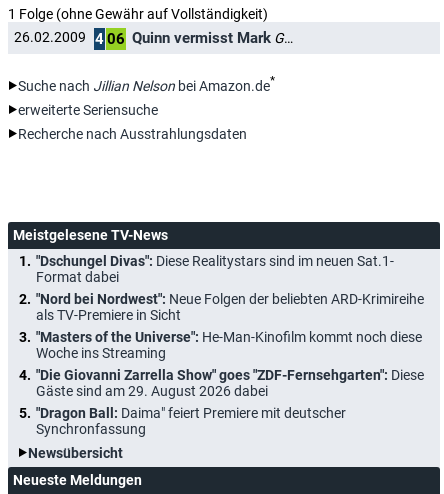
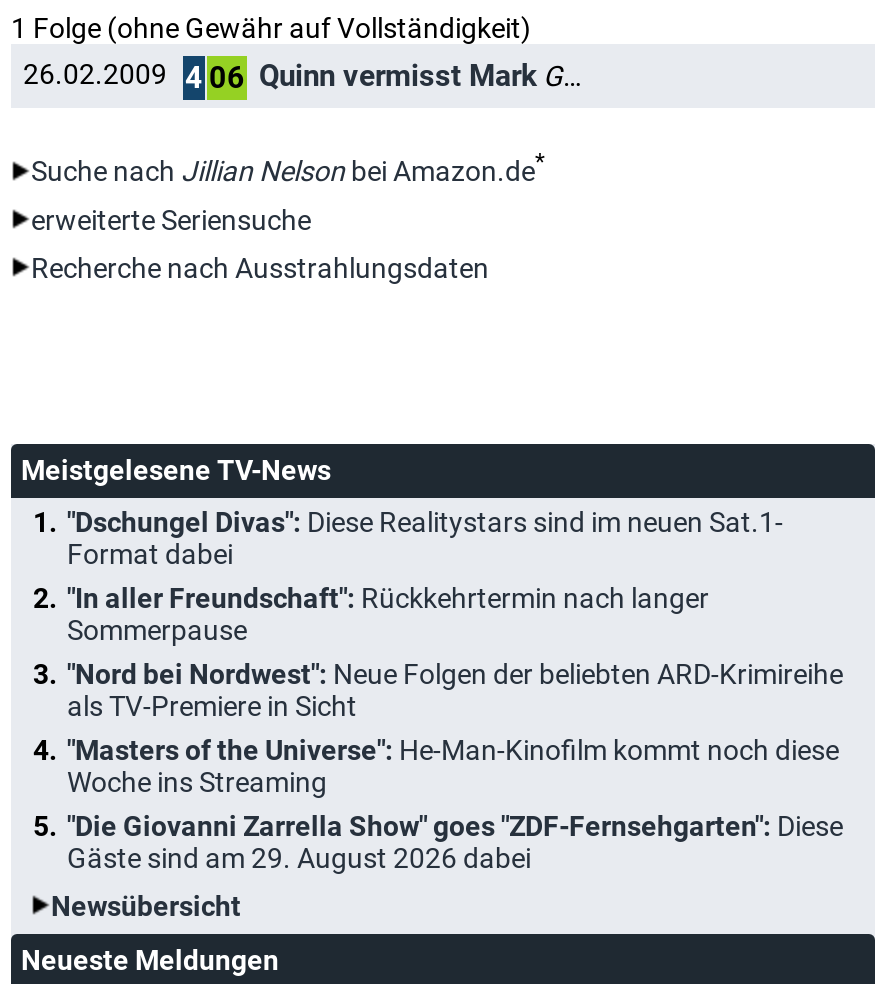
none -> [67,581,709,645] "In aller Freundschaft": Rückkehrtermin nach langer | Sommerpause
moved [36,291,424,399] -> [67,657,843,873]: "Nord bei Nordwest": Neue Folgen der beliebten ARD-Krimireihe | als TV-Premiere in Sicht | "Masters of the Universe": He-Man-Kinofilm kommt noch diese | Woche ins Streaming | "Die Giovanni Zarrella Show" goes "ZDF-Fernsehgarten": Diese | Gäste sind am 29. August 2026 dabei
[36,405,346,437] "Dragon Ball: Daima" feiert Premiere mit deutscher | Synchronfassung -> none

